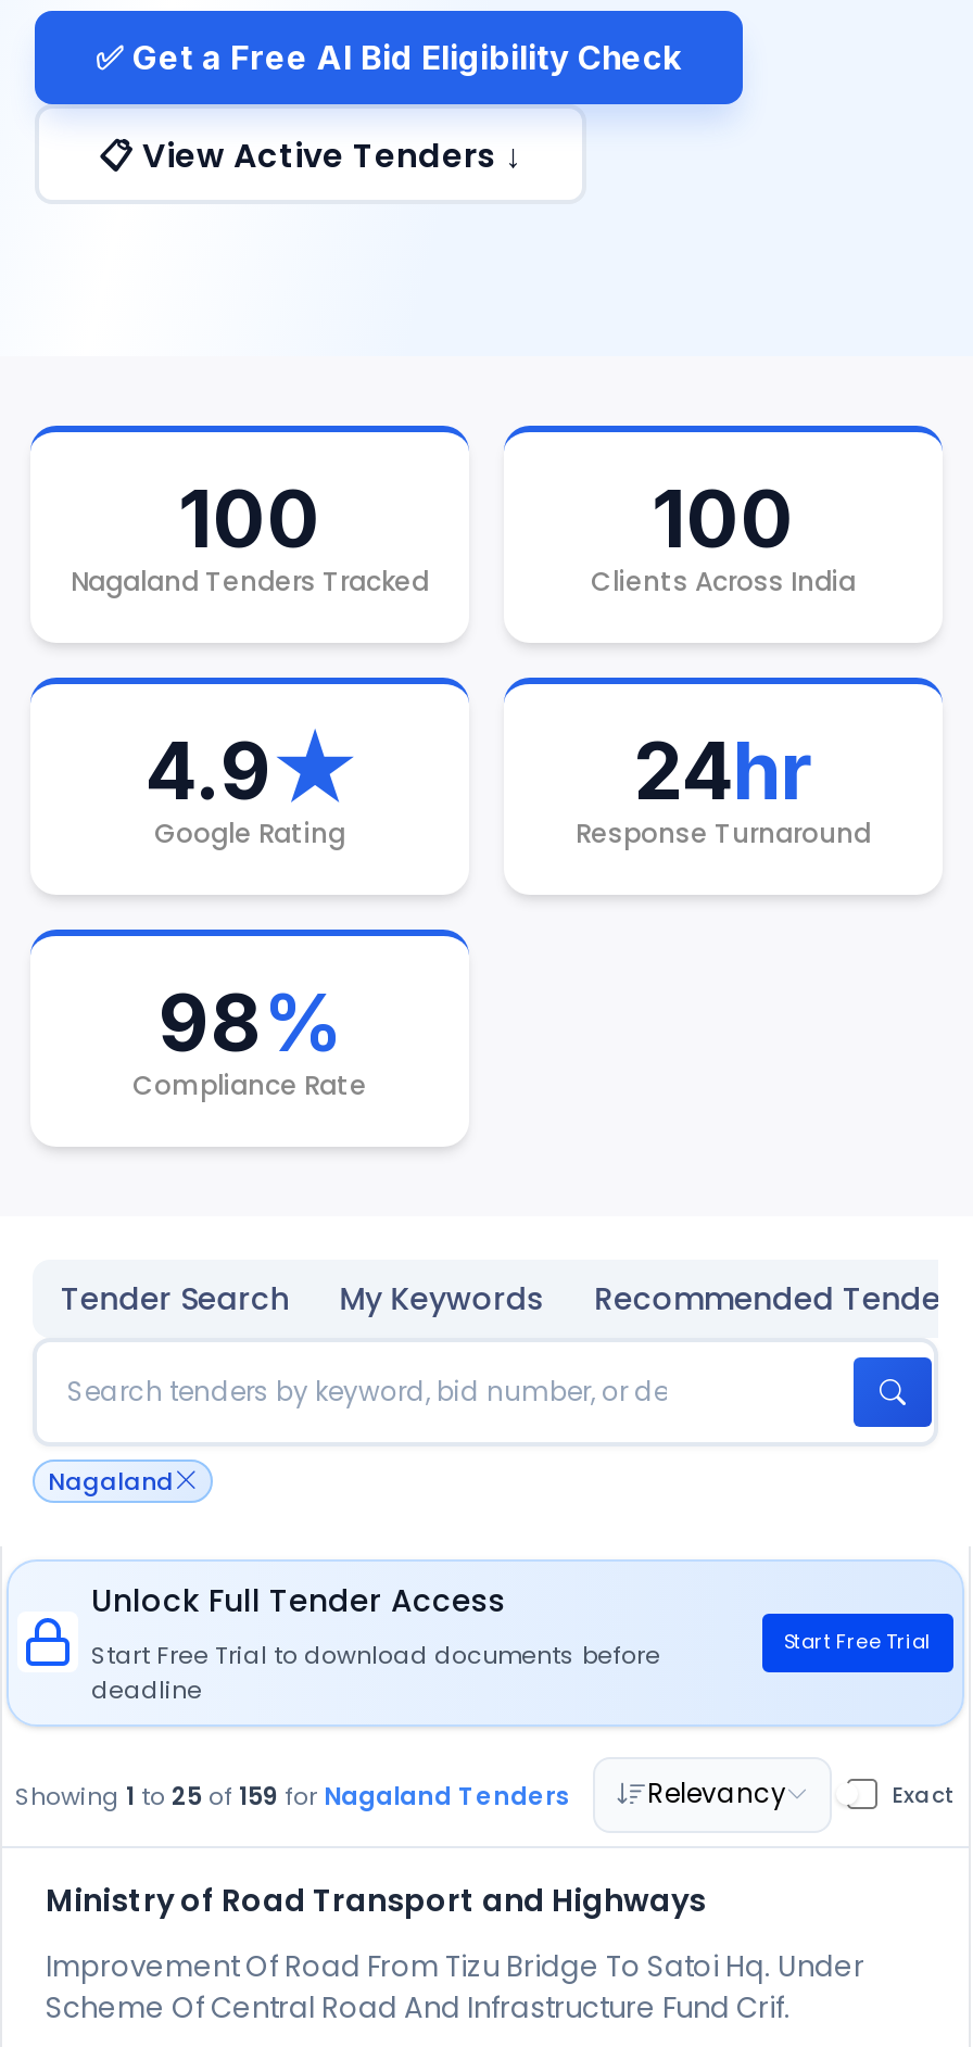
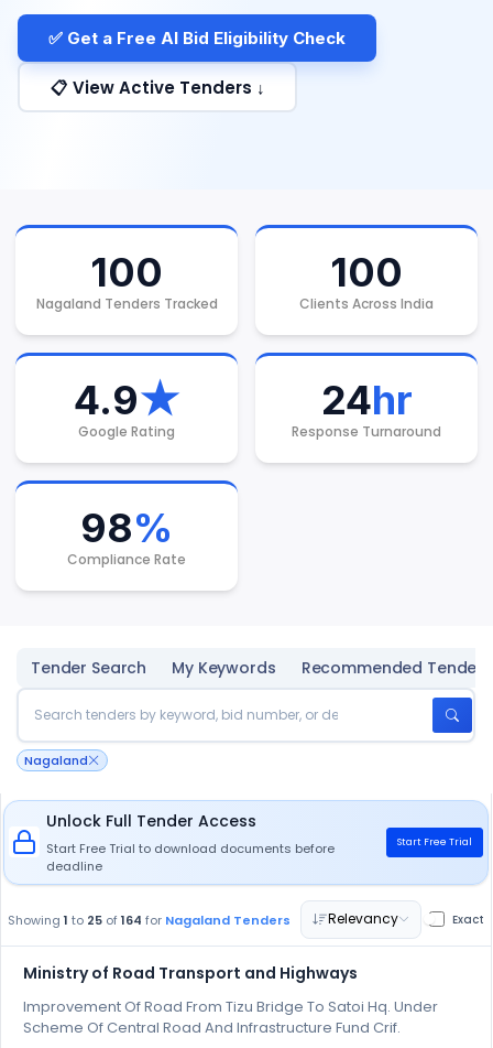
[15,1779,571,1814] Showing 1 to 25 of 159 for Nagaland Tenders -> [8,911,291,929] Showing 1 to 25 of 164 for Nagaland Tenders

